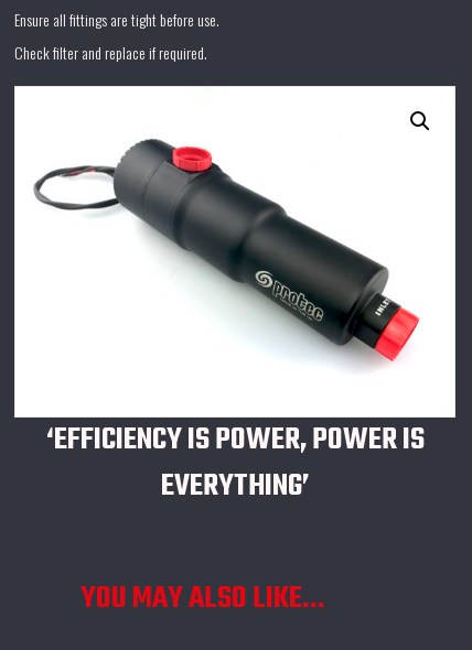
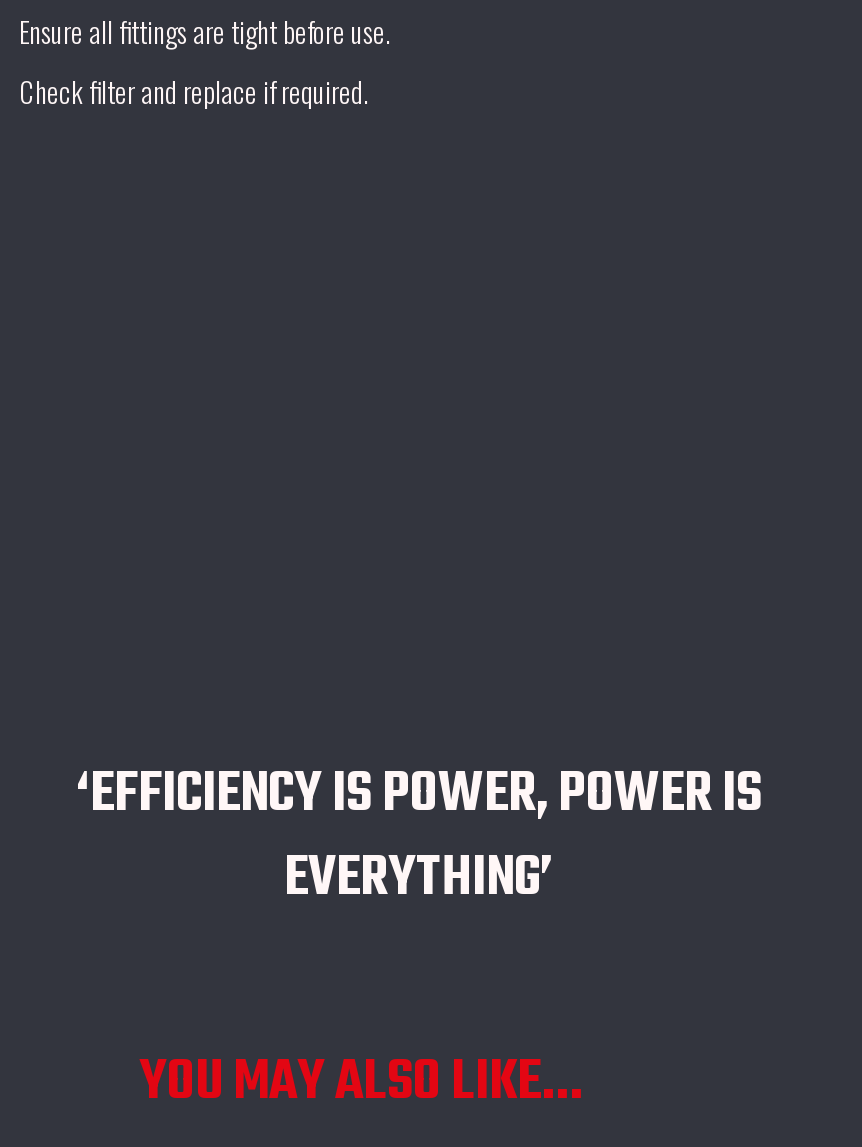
[13,85,457,419] [image] -> none

